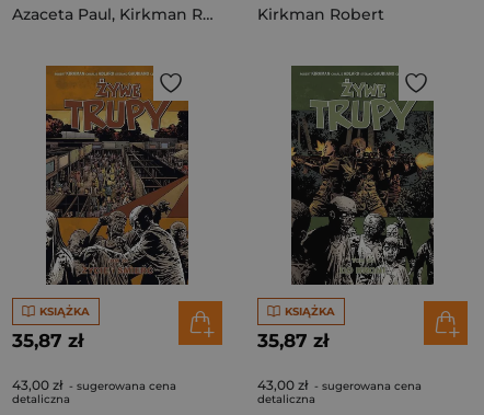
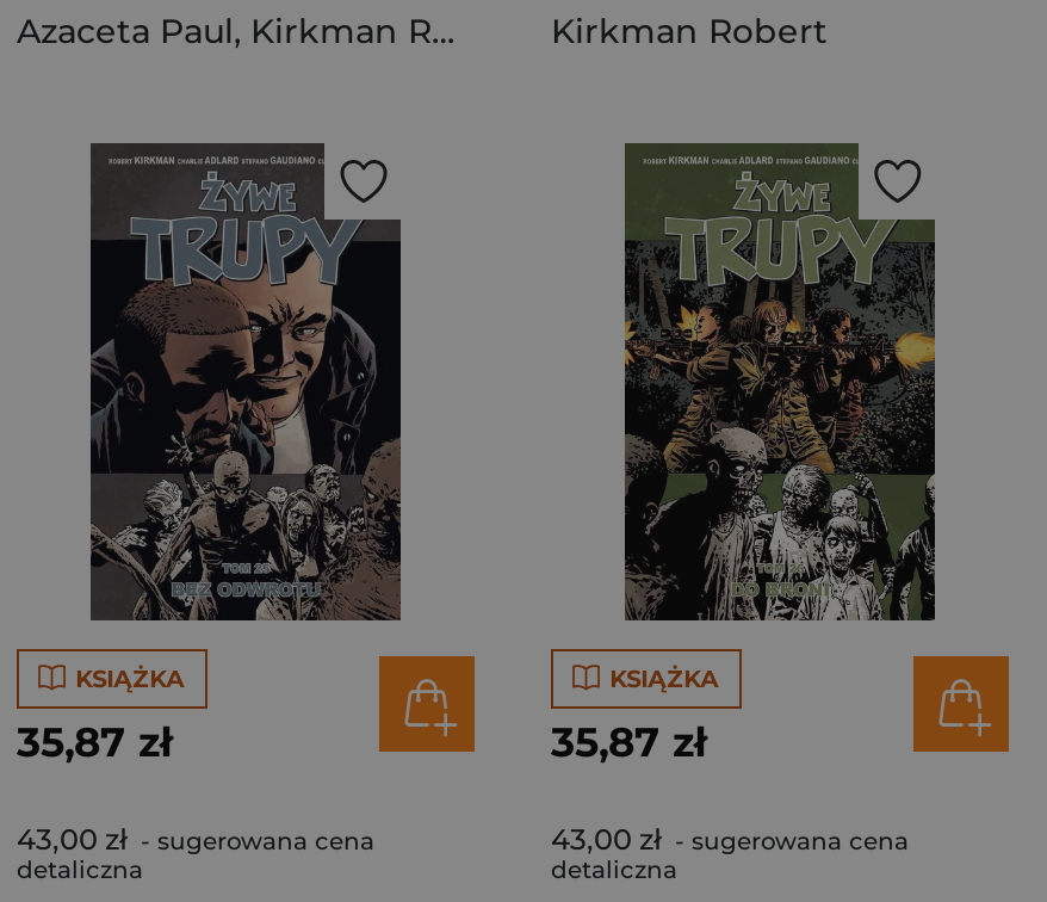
[45,65,189,286] [image] -> [88,141,403,623] [image]

